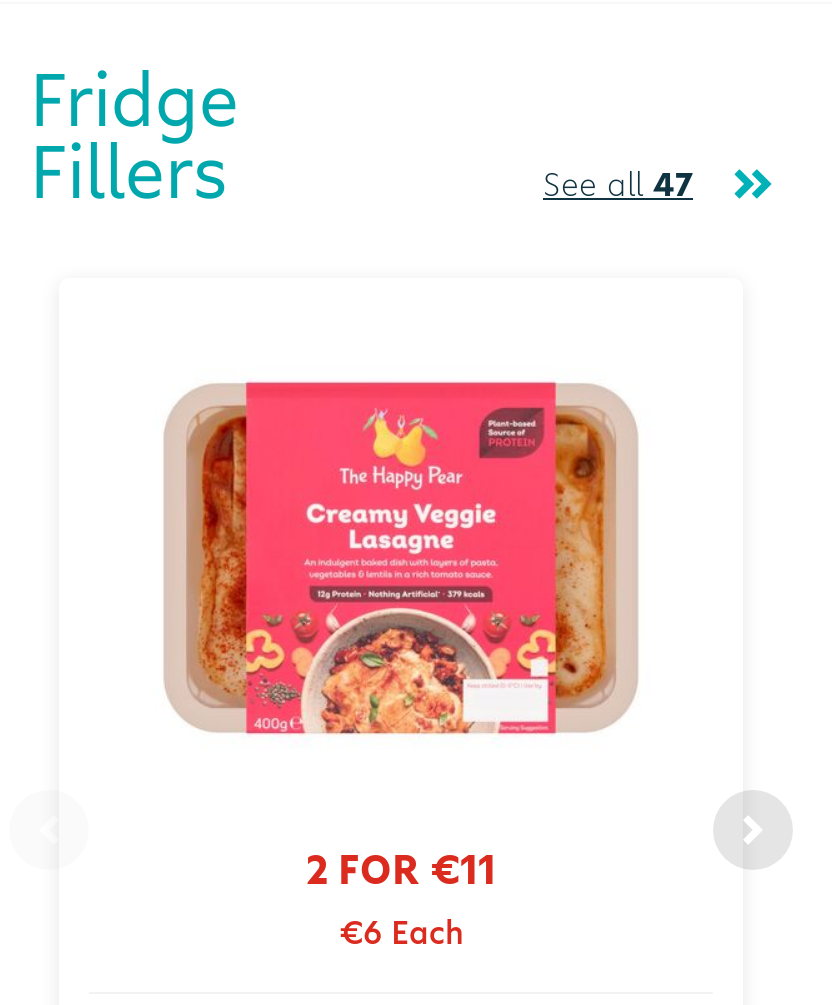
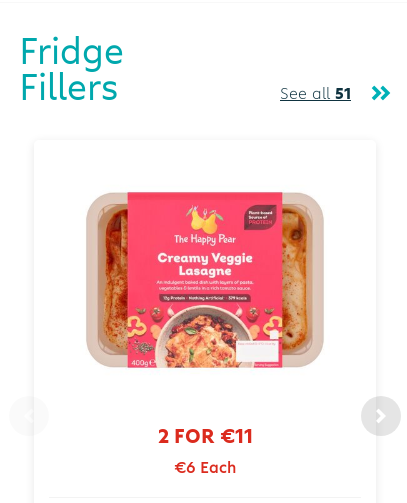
[543,162,693,206] See all 47 -> [280,82,351,104] See all 51

